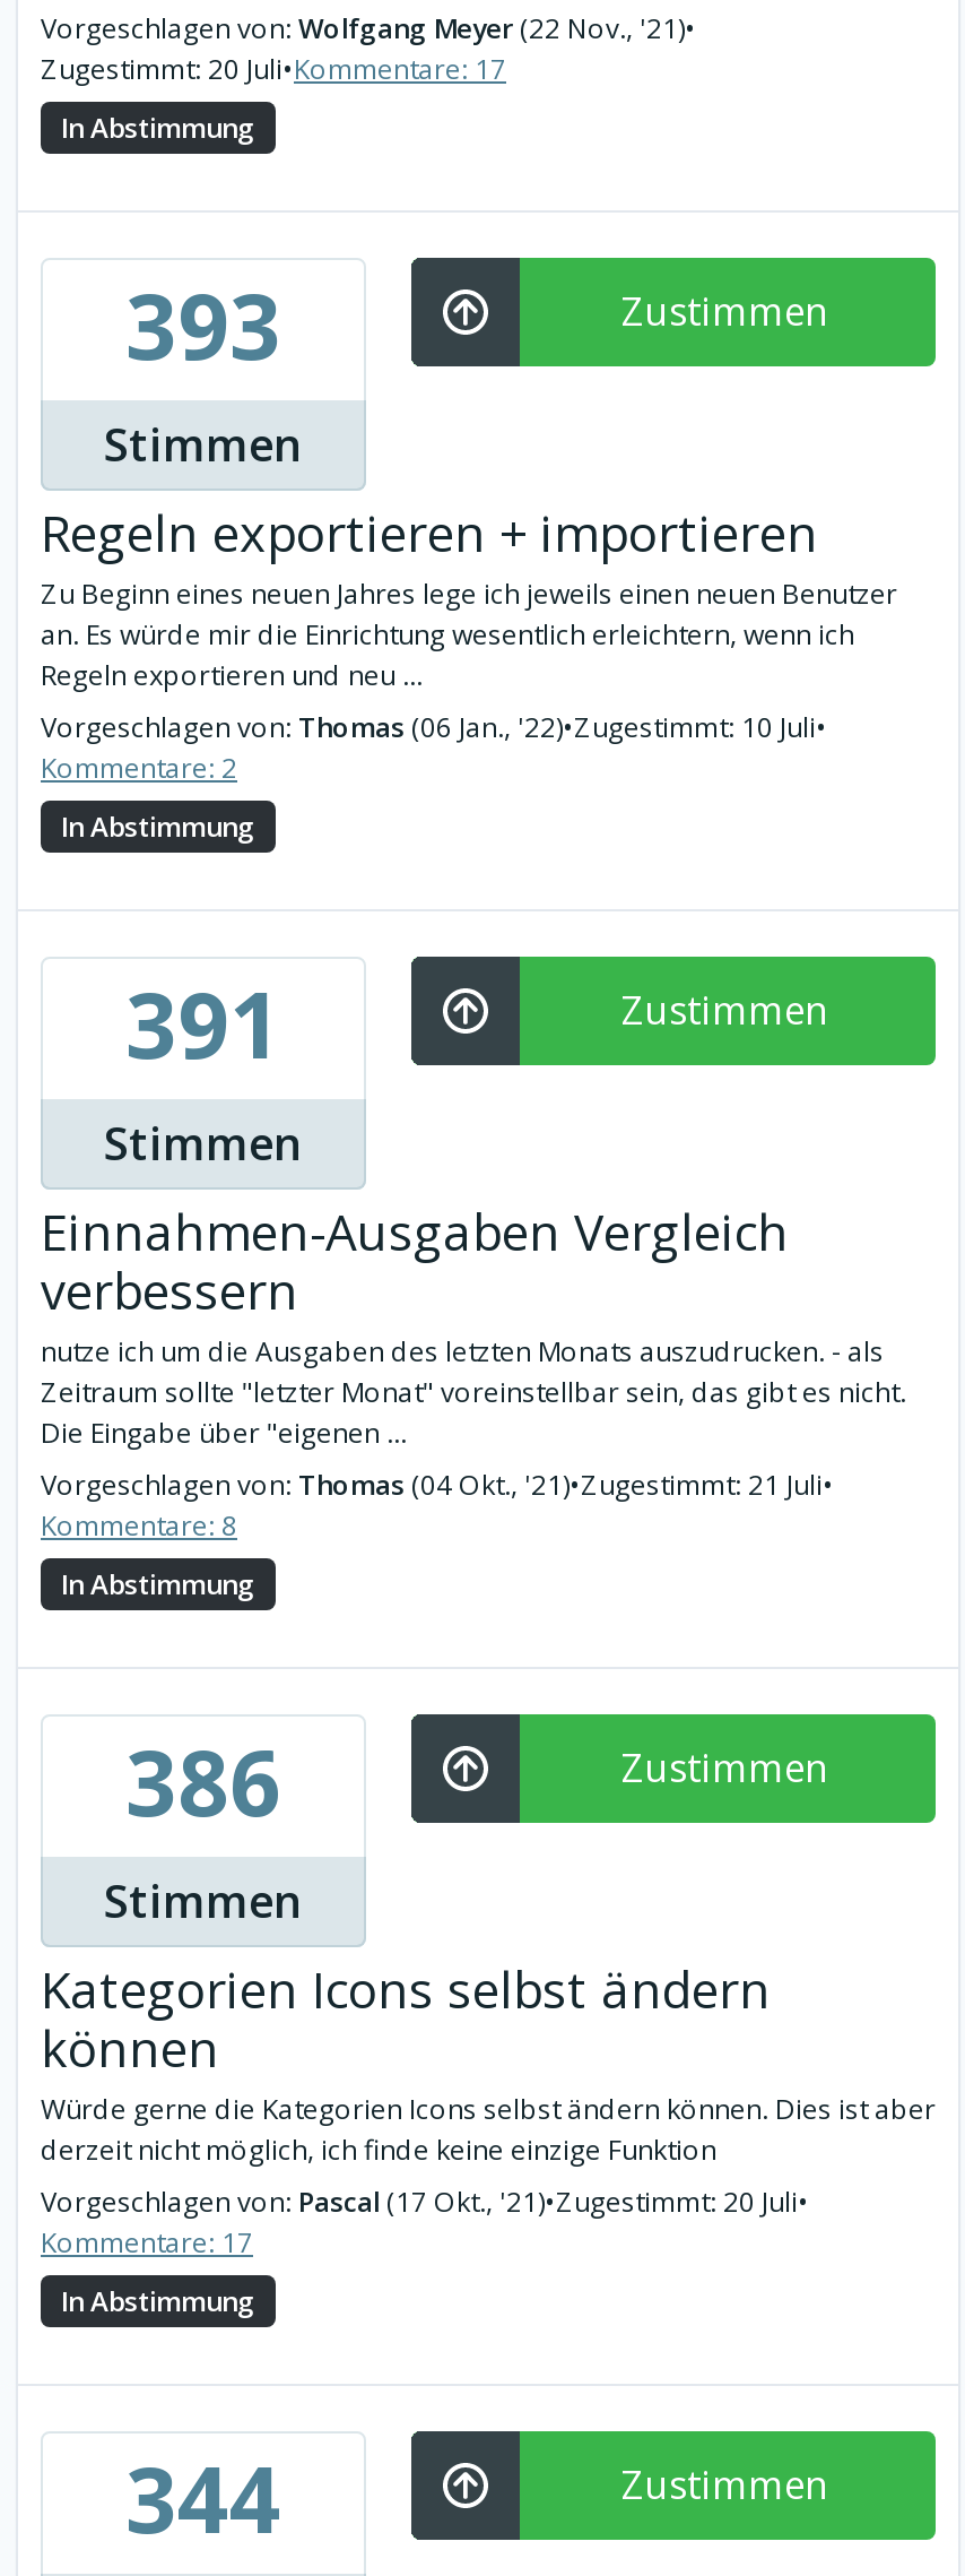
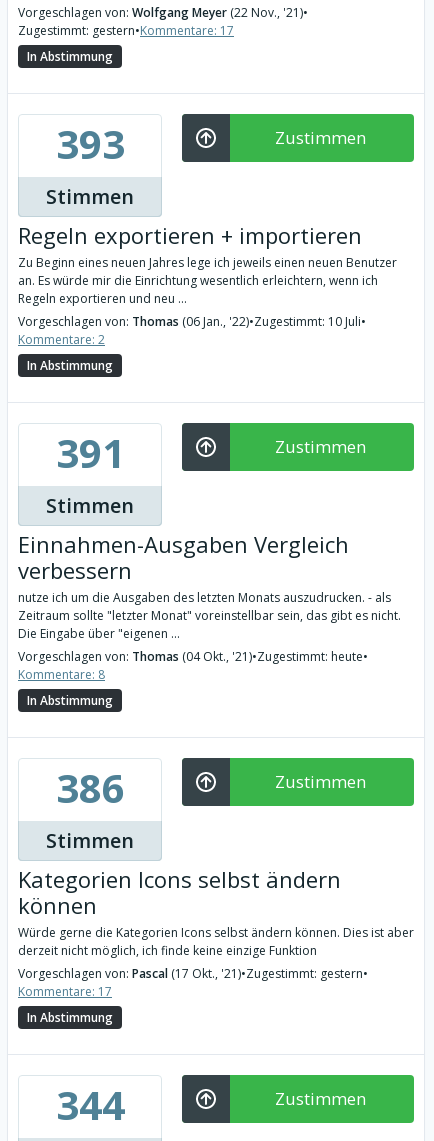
[41,50,506,88] Zugestimmt: 20 Juli•Kommentare: 17 -> [18,22,234,39] Zugestimmt: gestern•Kommentare: 17
[41,1466,834,1504] Vorgeschlagen von: Thomas (04 Okt., '21) •Zugestimmt: 21 Juli• -> [18,648,368,665] Vorgeschlagen von: Thomas (04 Okt., '21) •Zugestimmt: heute•
[41,2182,809,2221] Vorgeschlagen von: Pascal (17 Okt., '21) •Zugestimmt: 20 Juli• -> [18,965,368,982] Vorgeschlagen von: Pascal (17 Okt., '21) •Zugestimmt: gestern•

